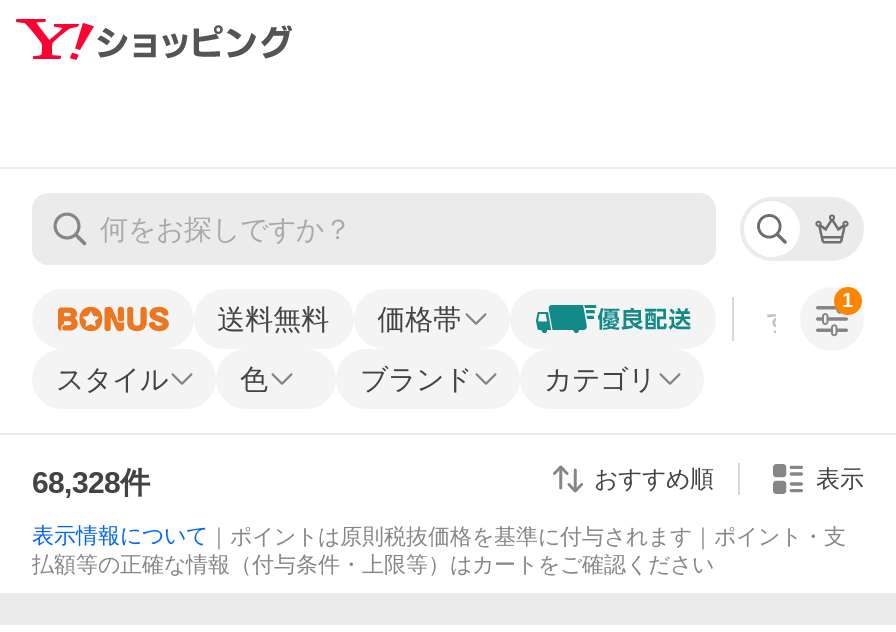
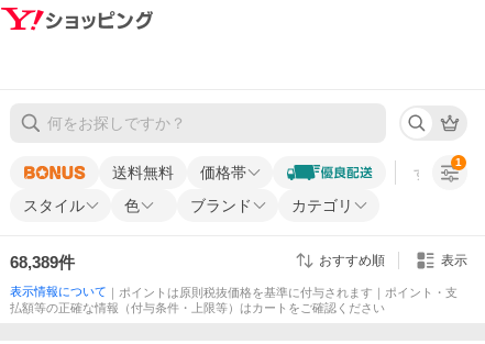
[32,464,150,498] 68,328件 -> [10,252,75,271] 68,389件

